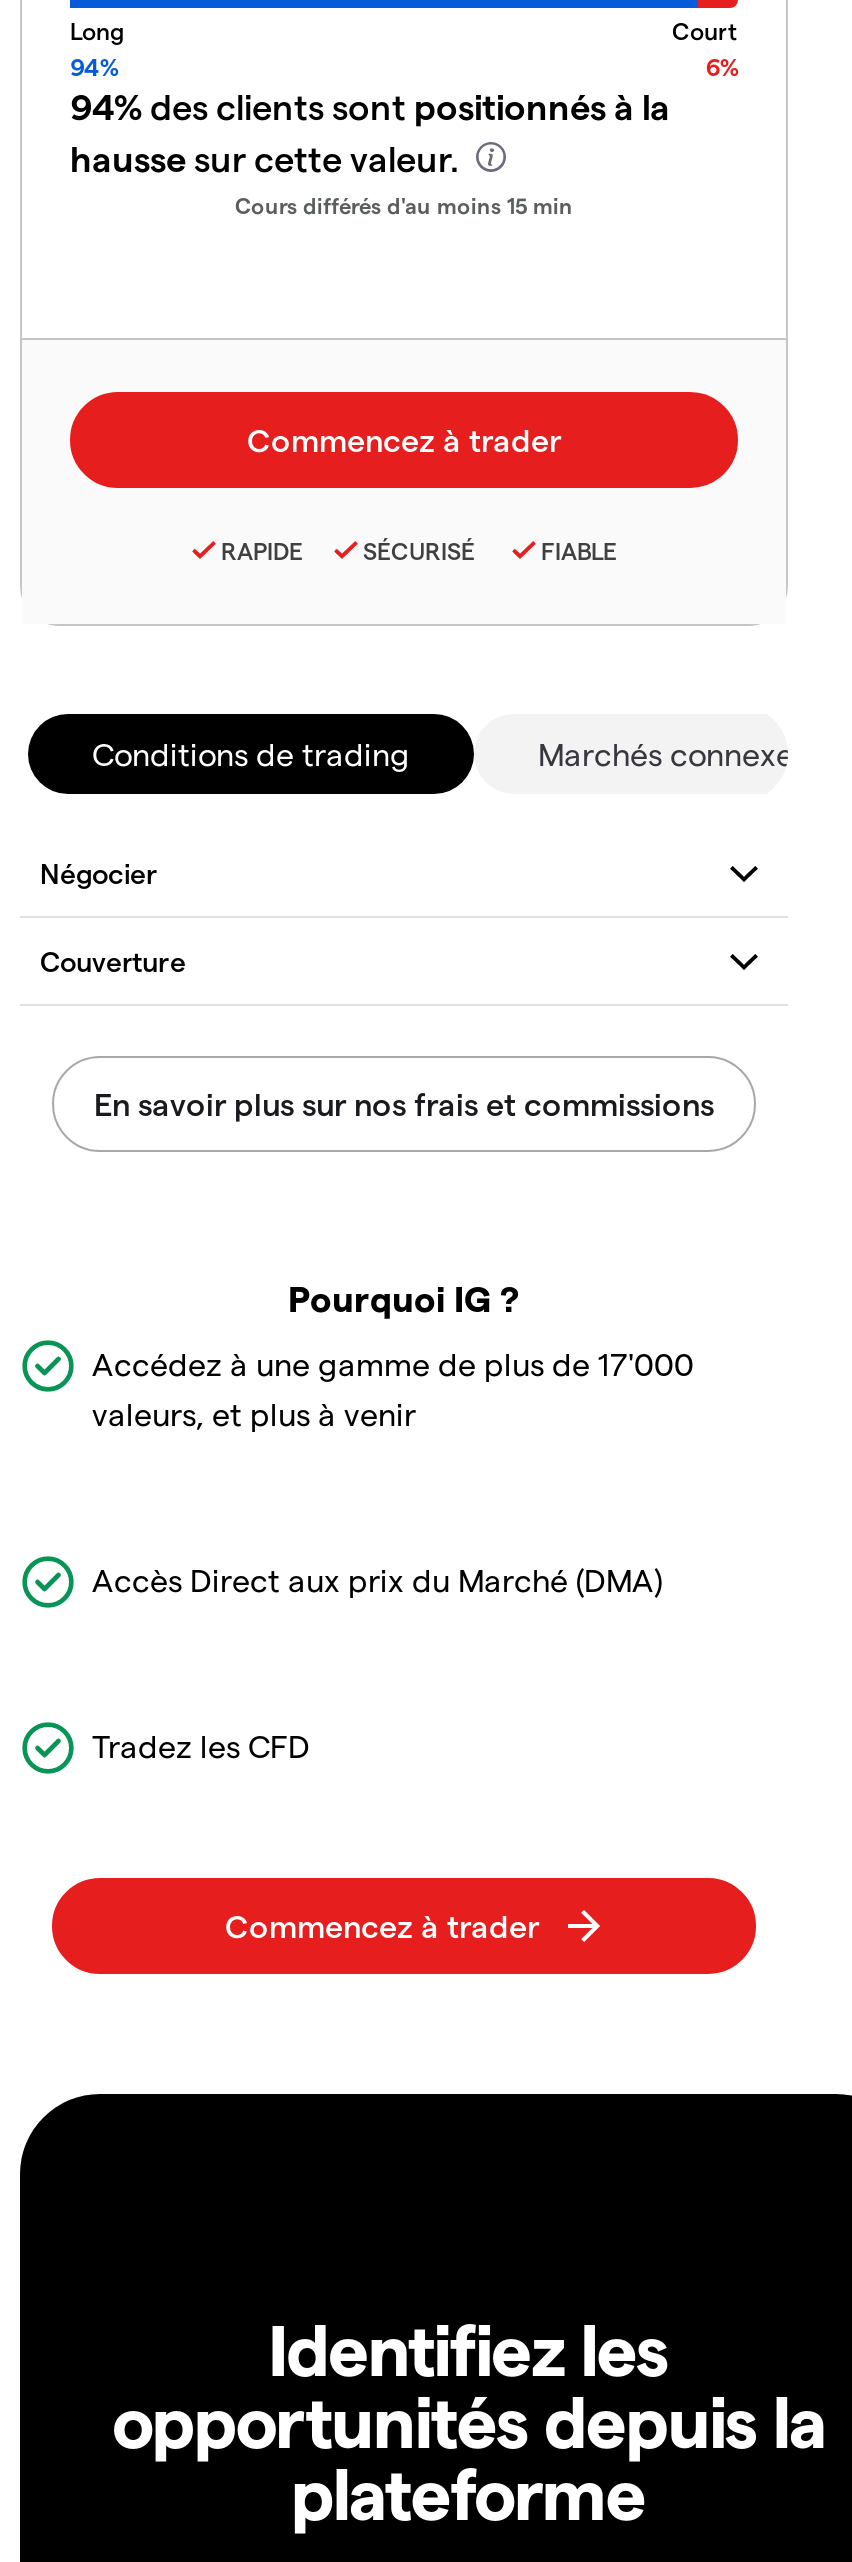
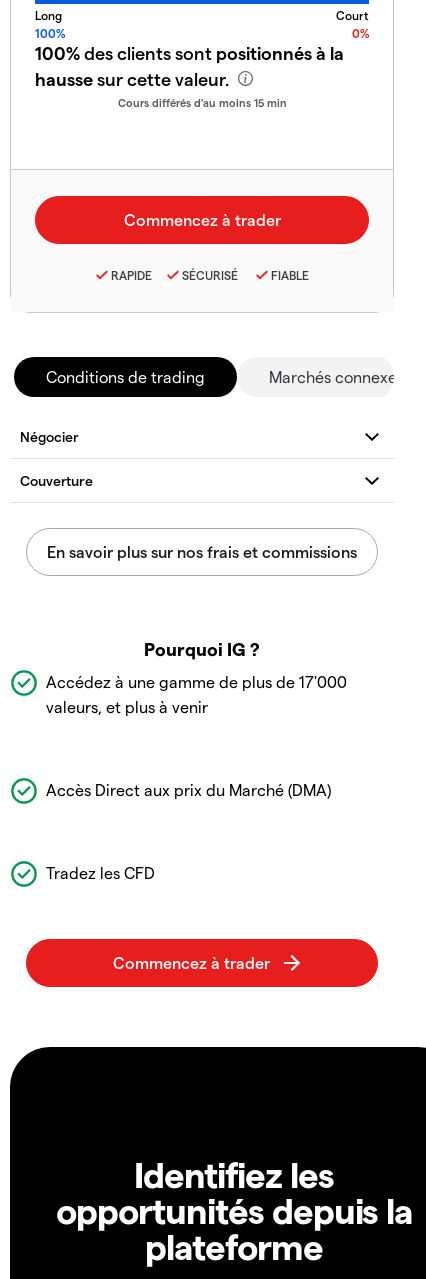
[70,52,118,80] 94% -> [35,26,65,40] 100%
[706,52,738,80] 6% -> [352,26,369,40] 0%
[70,84,670,126] 94% des clients sont positionnés à la -> [35,42,344,63] 100% des clients sont positionnés à la

